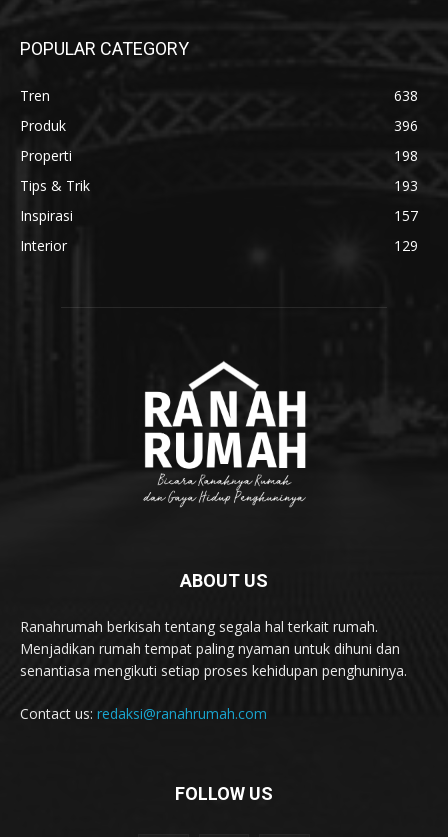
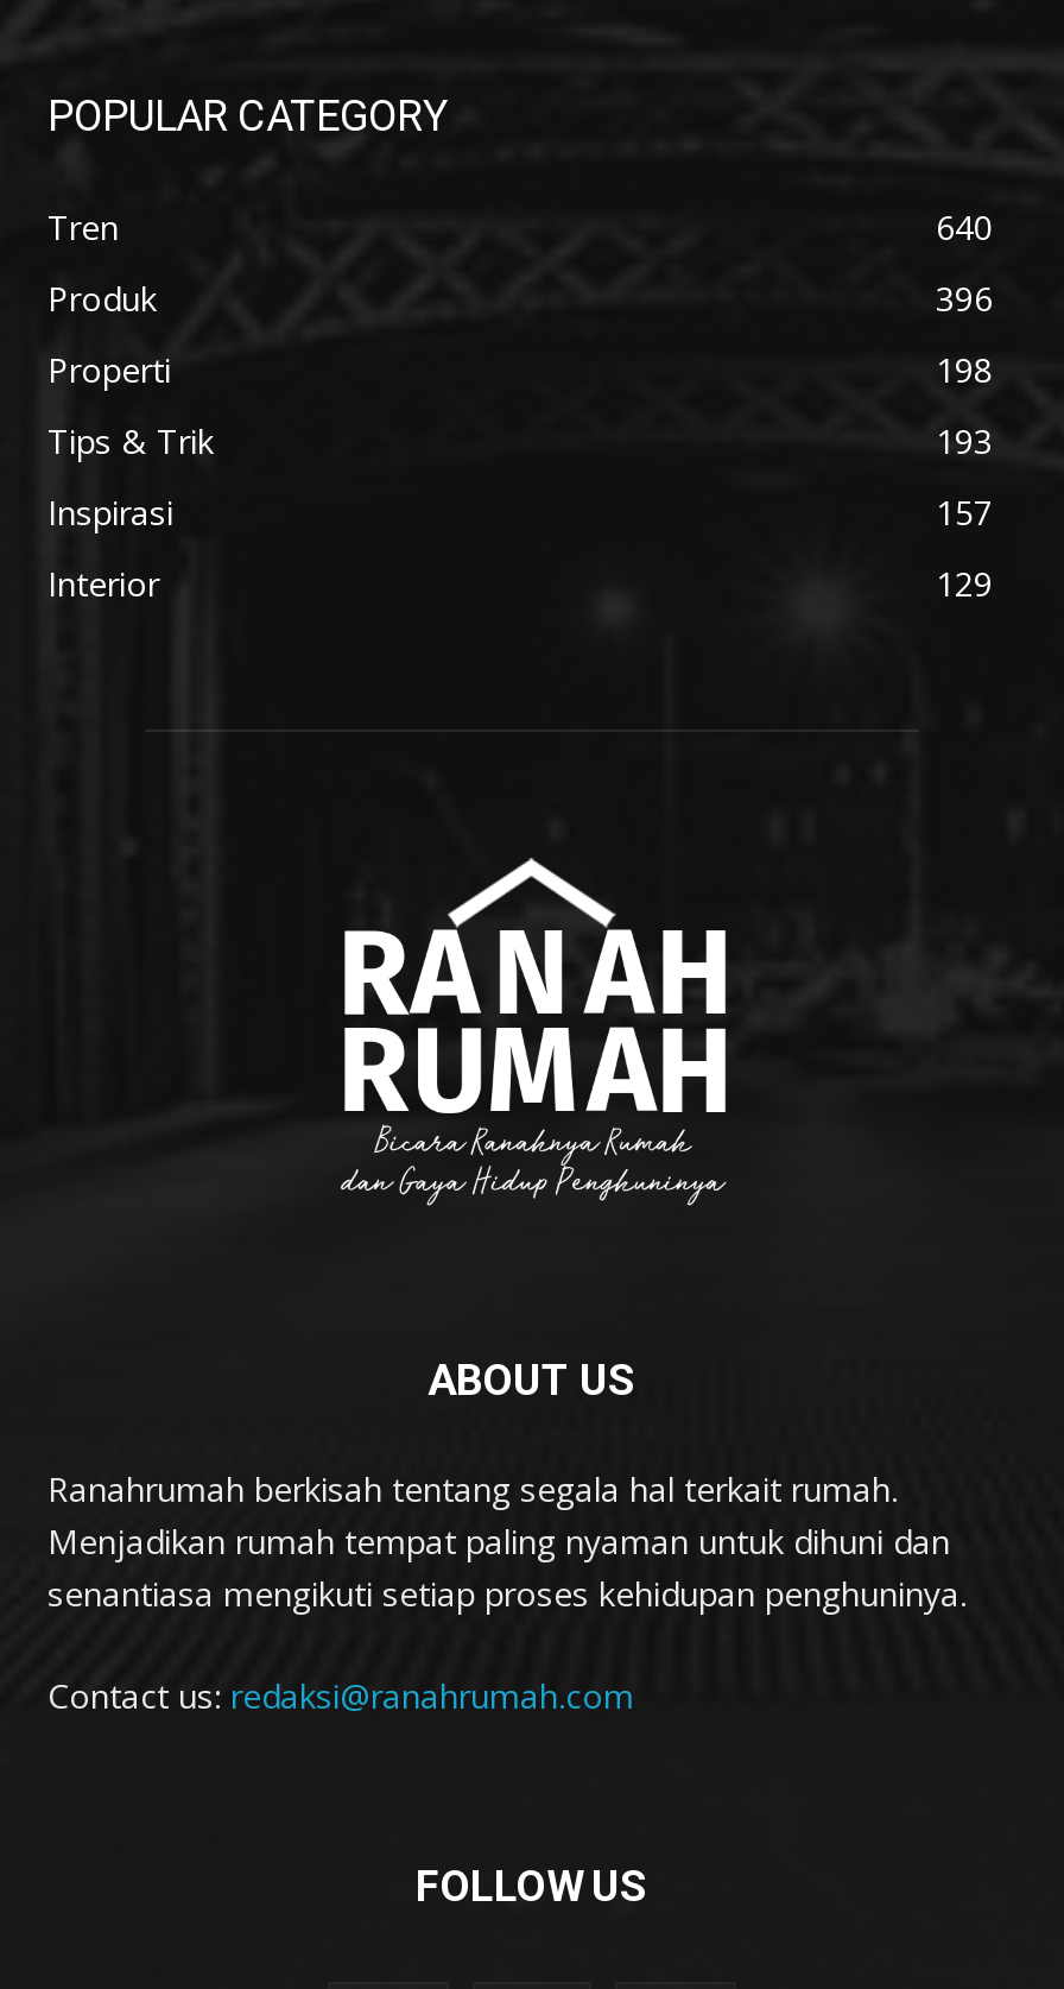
[394,86,418,105] 638 -> [936,205,993,250] 640

